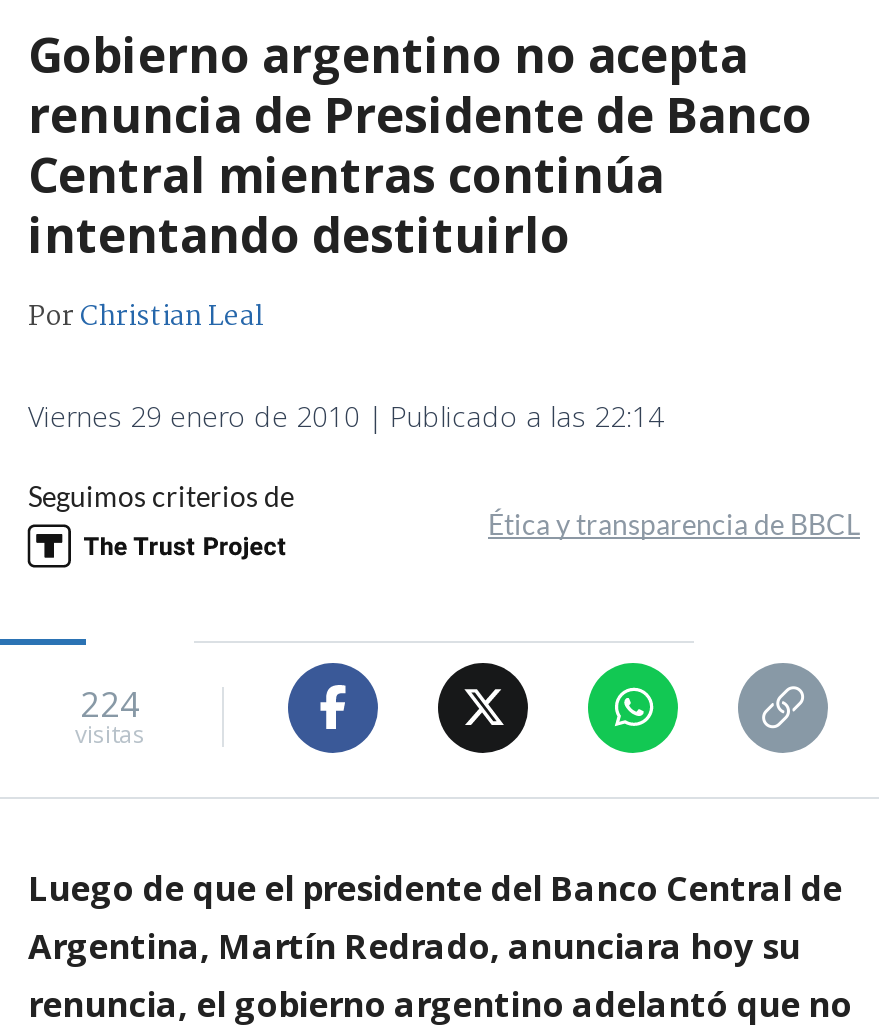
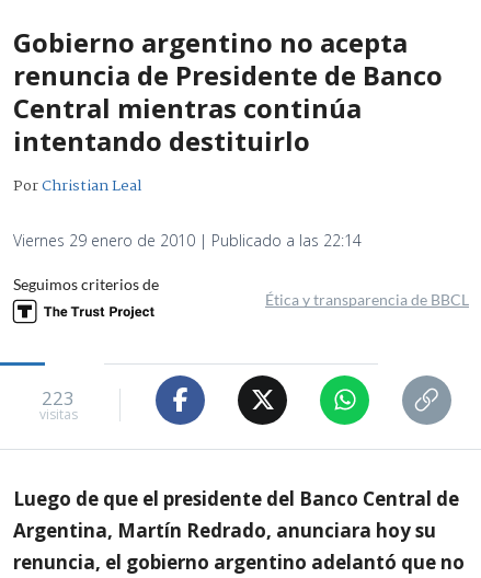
[80,682,140,728] 224 -> [42,386,75,411] 223

